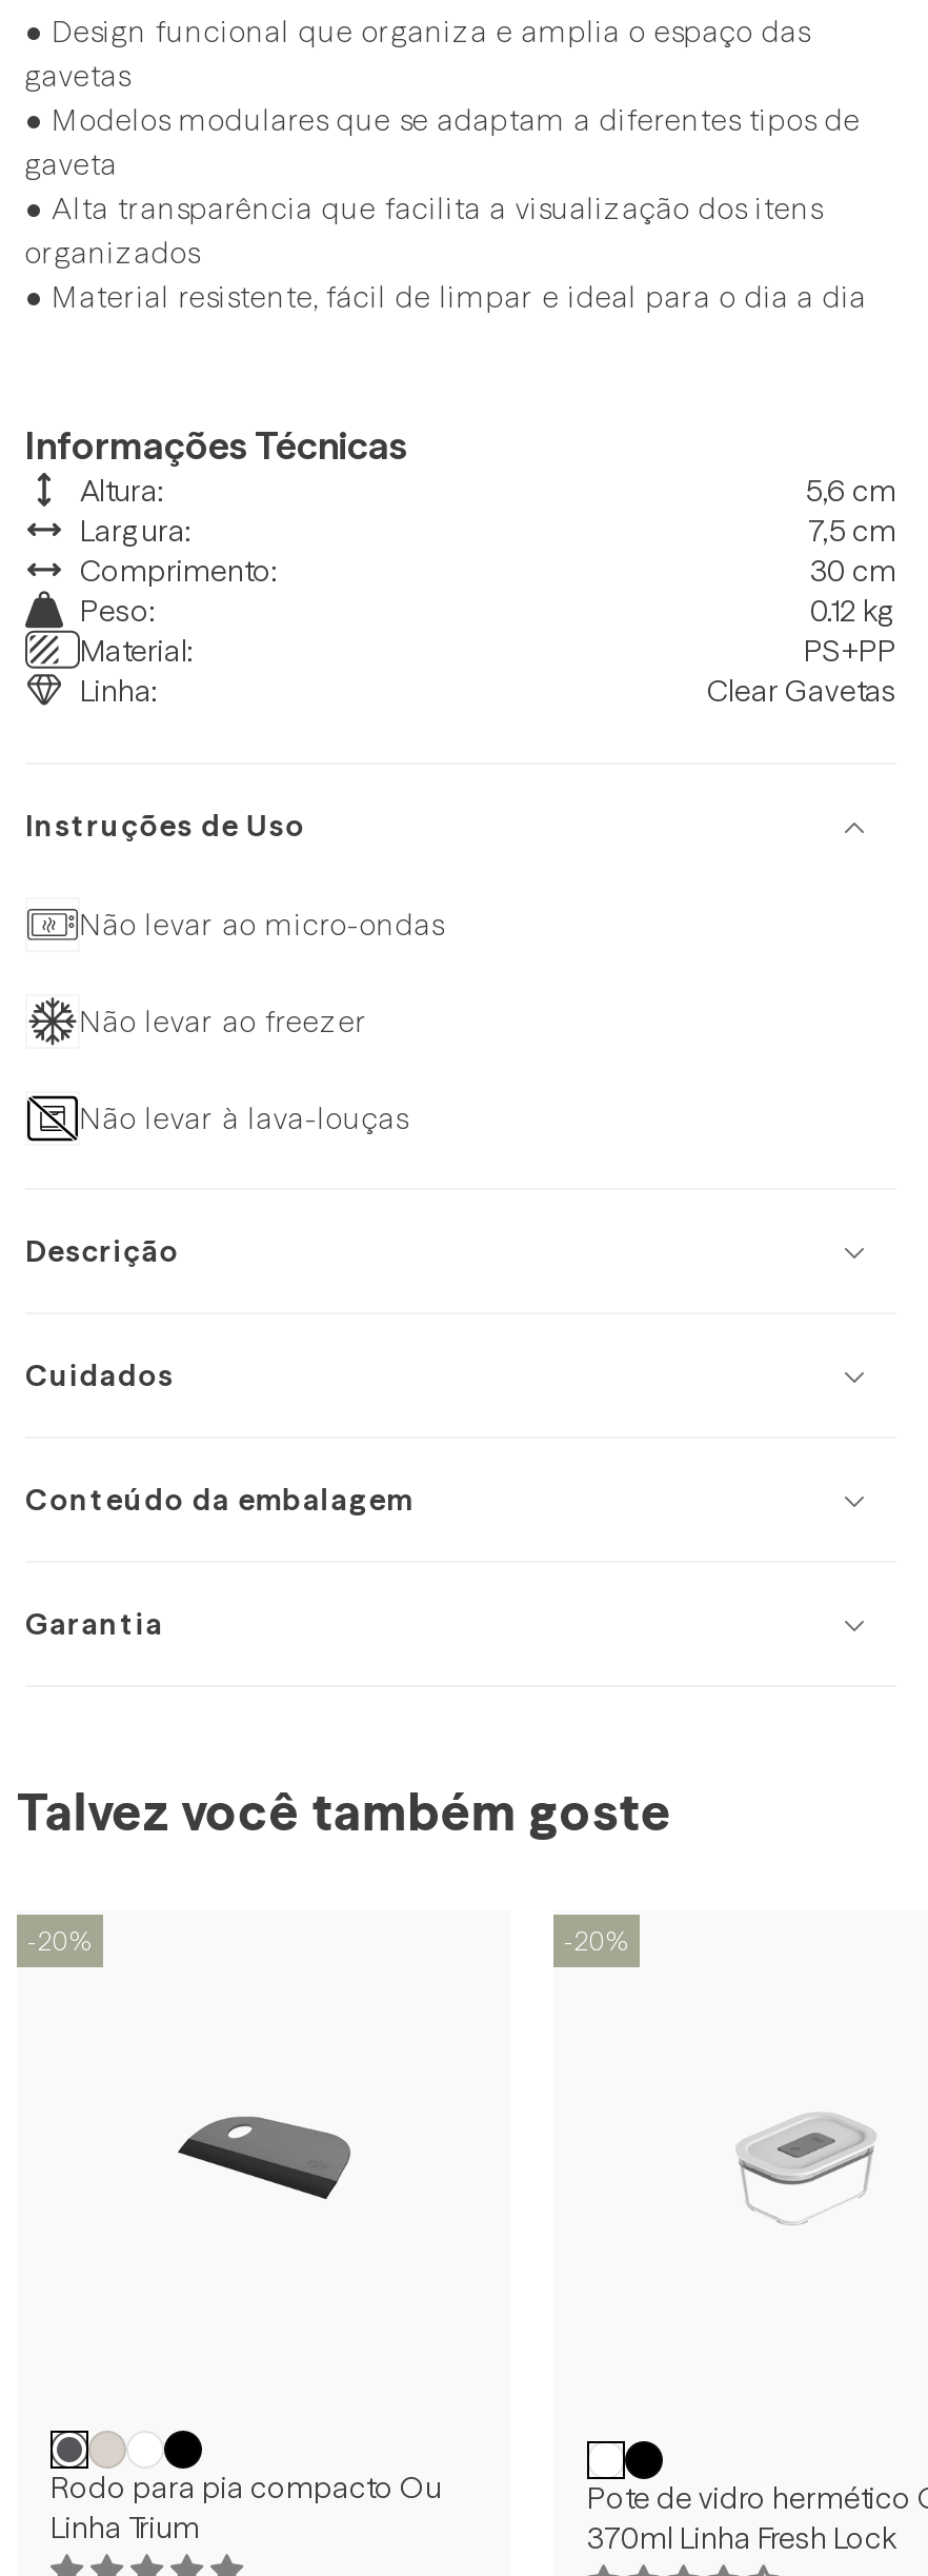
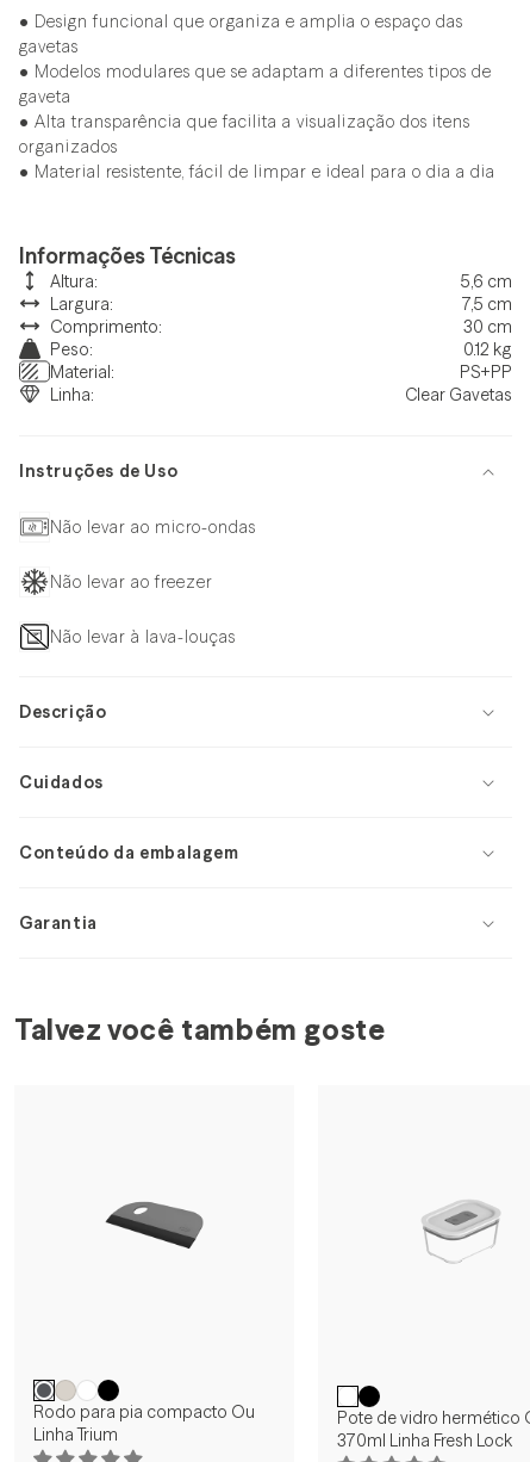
[27,1925,93,1957] -20% -> none
[564,1925,629,1957] -20% -> none

